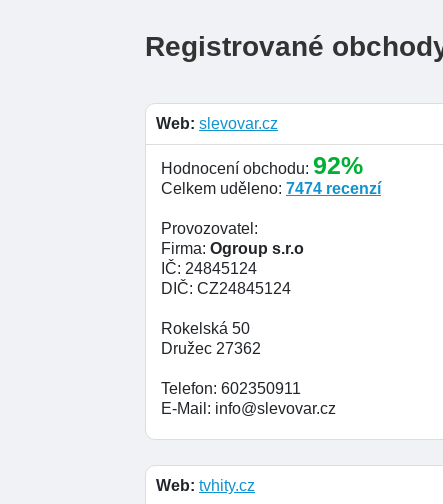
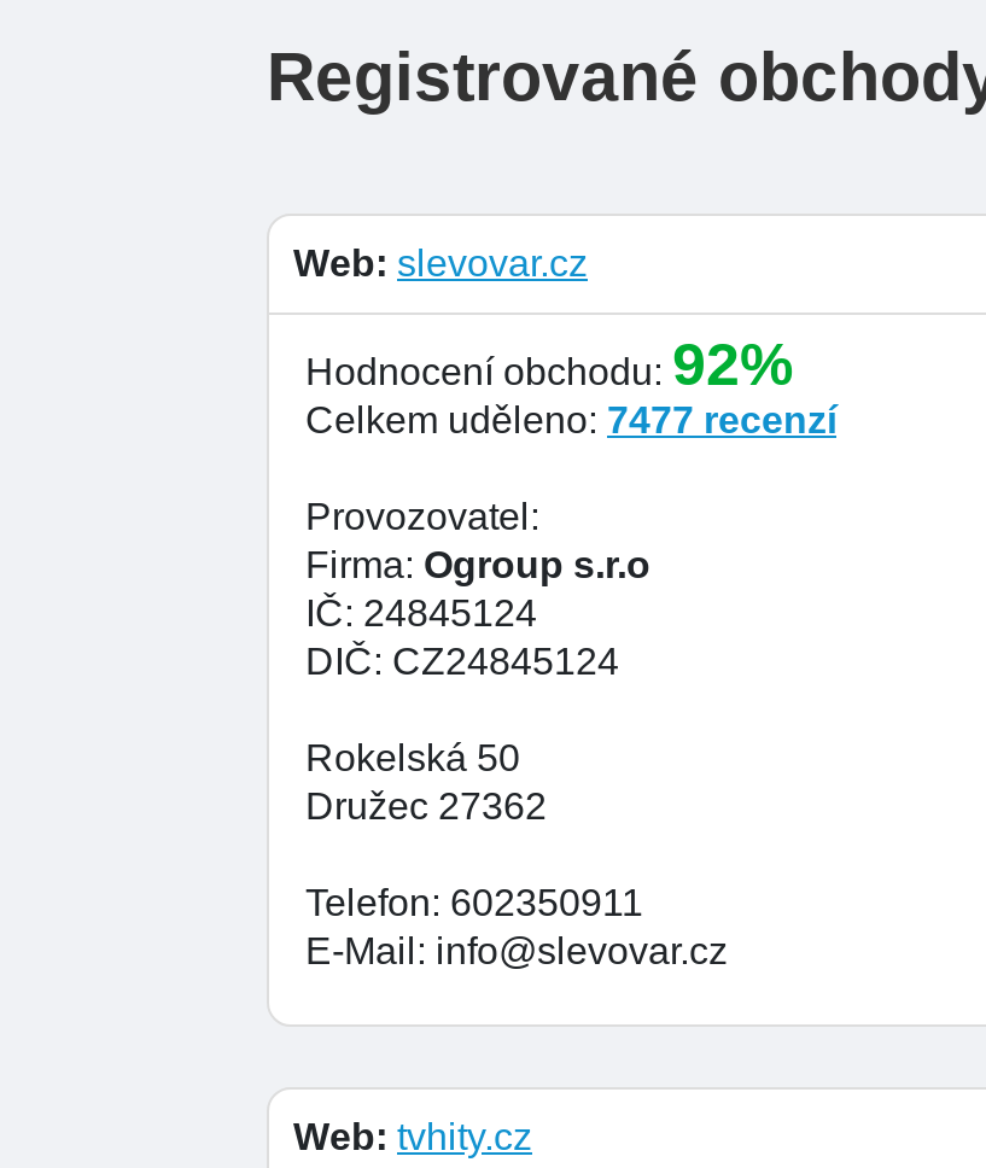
[161,180,381,197] Celkem uděleno: 7474 recenzí -> [305,399,836,440] Celkem uděleno: 7477 recenzí

